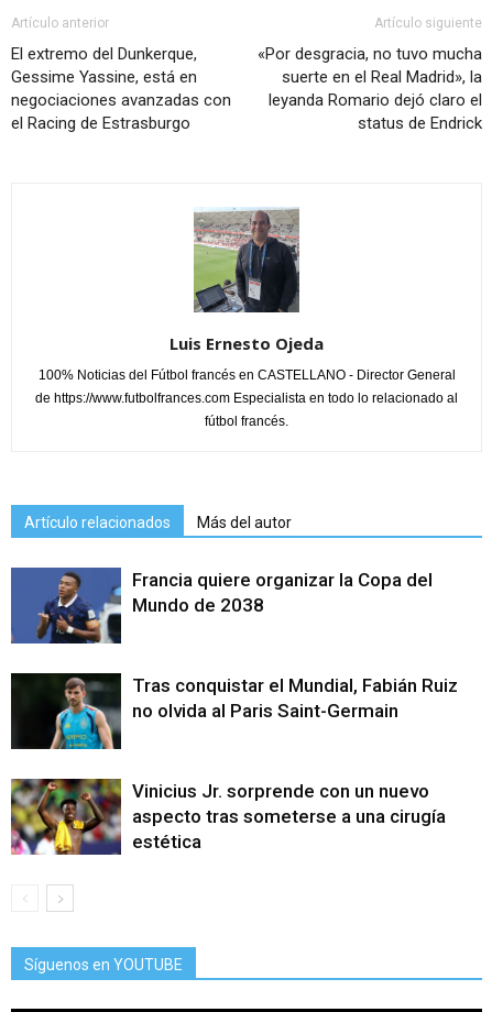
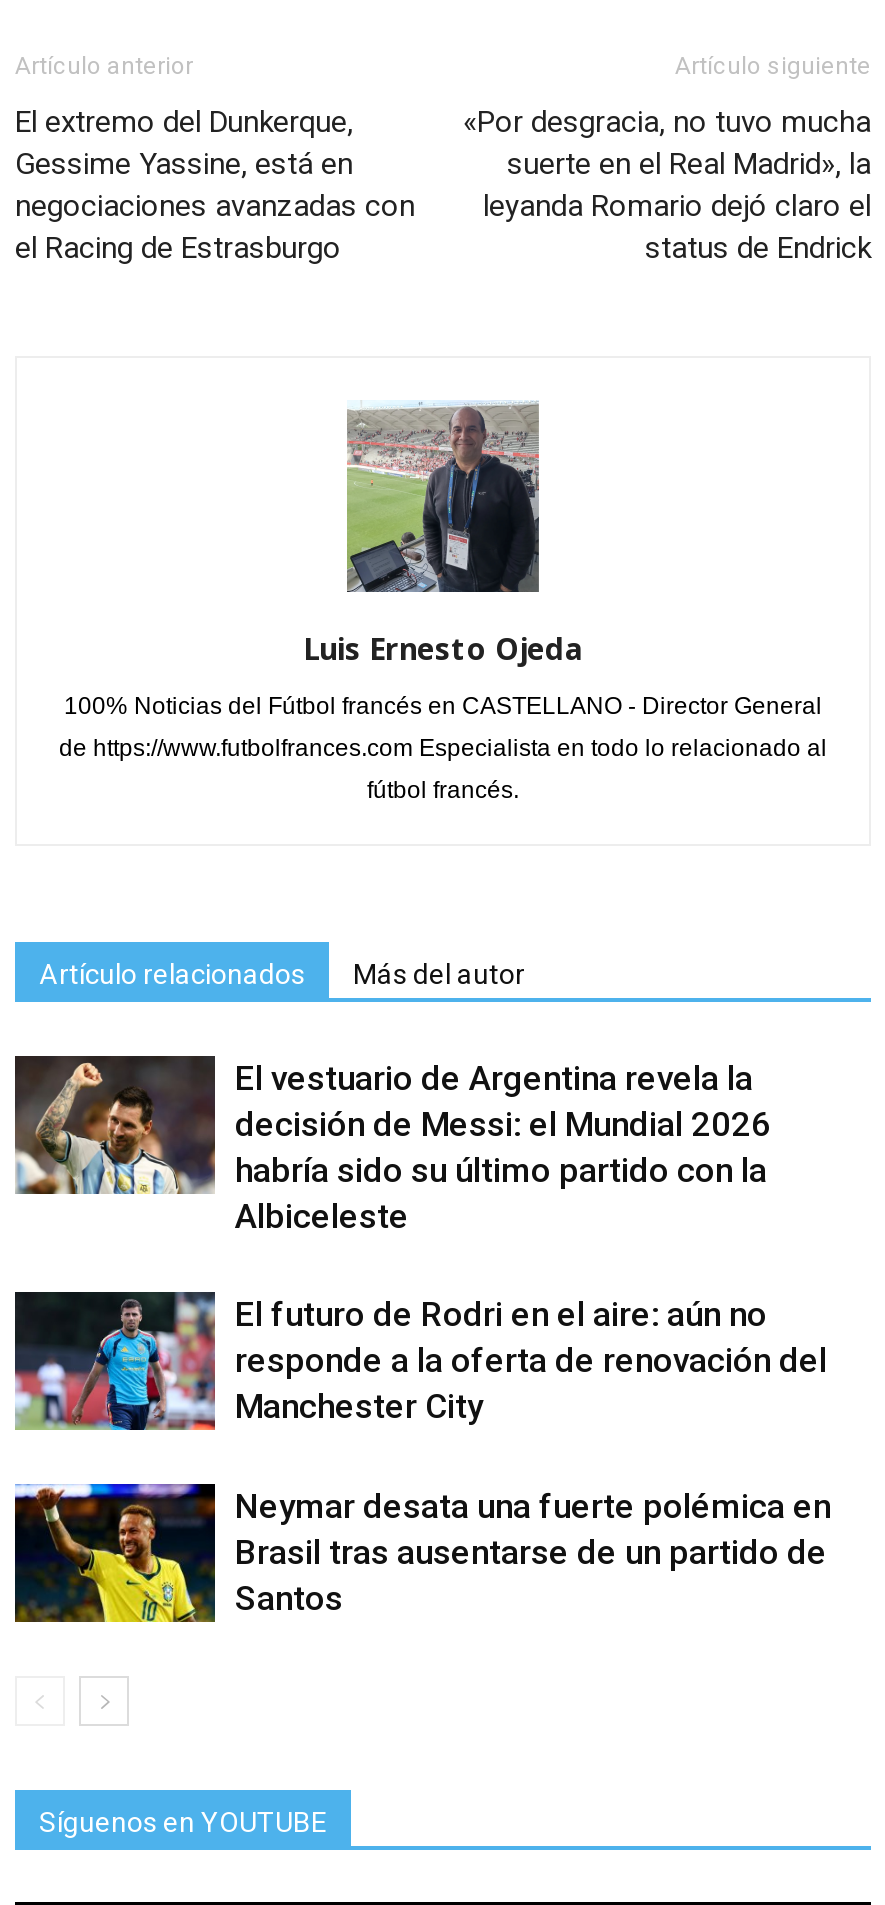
[10,566,433,645] [image] | Francia quiere organizar la Copa del | Mundo de 2038 -> [13,1054,771,1237] [image] | El vestuario de Argentina revela la | decisión de Messi: el Mundial 2026 | habría sido su último partido con la | Albiceleste
[11,672,458,750] [image] | Tras conquistar el Mundial, Fabián Ruiz | no olvida al Paris Saint-Germain -> [13,1290,827,1432] [image] | El futuro de Rodri en el aire: aún no | responde a la oferta de renovación del | Manchester City
[10,778,446,856] [image] | Vinicius Jr. sorprende con un nuevo | aspecto tras someterse a una cirugía | estética -> [13,1482,831,1624] [image] | Neymar desata una fuerte polémica en | Brasil tras ausentarse de un partido de | Santos

